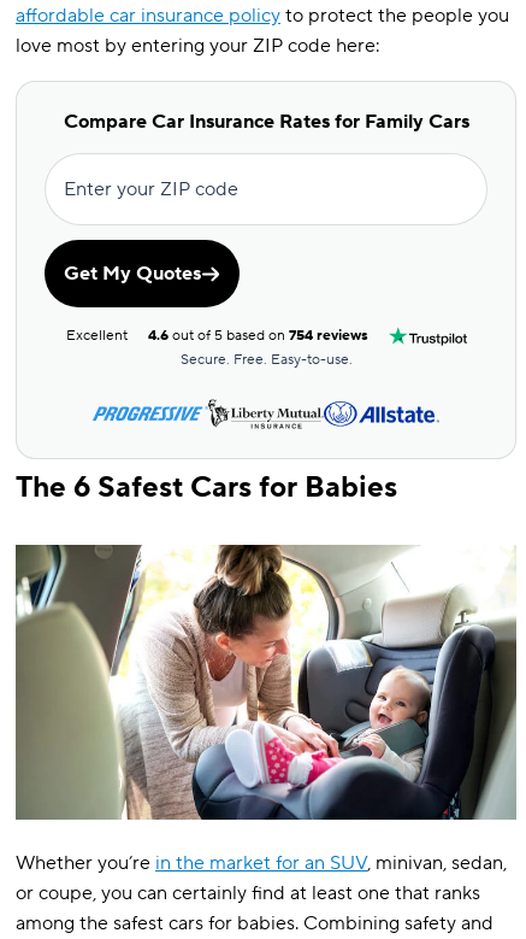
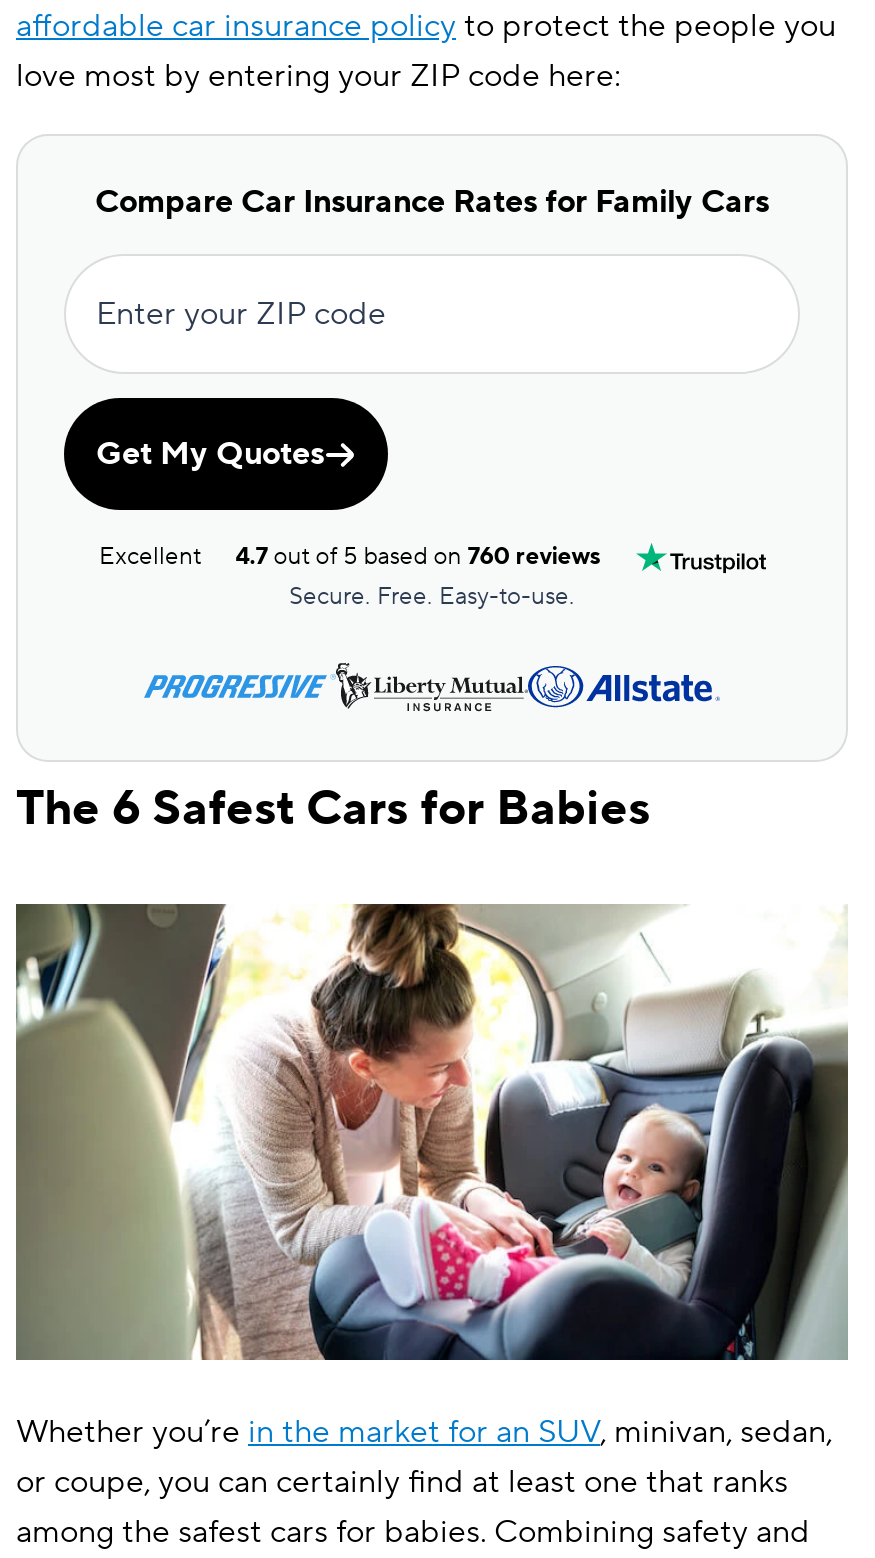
[148,327,368,345] 4.6 out of 5 based on 754 reviews -> [235,543,601,573] 4.7 out of 5 based on 760 reviews

